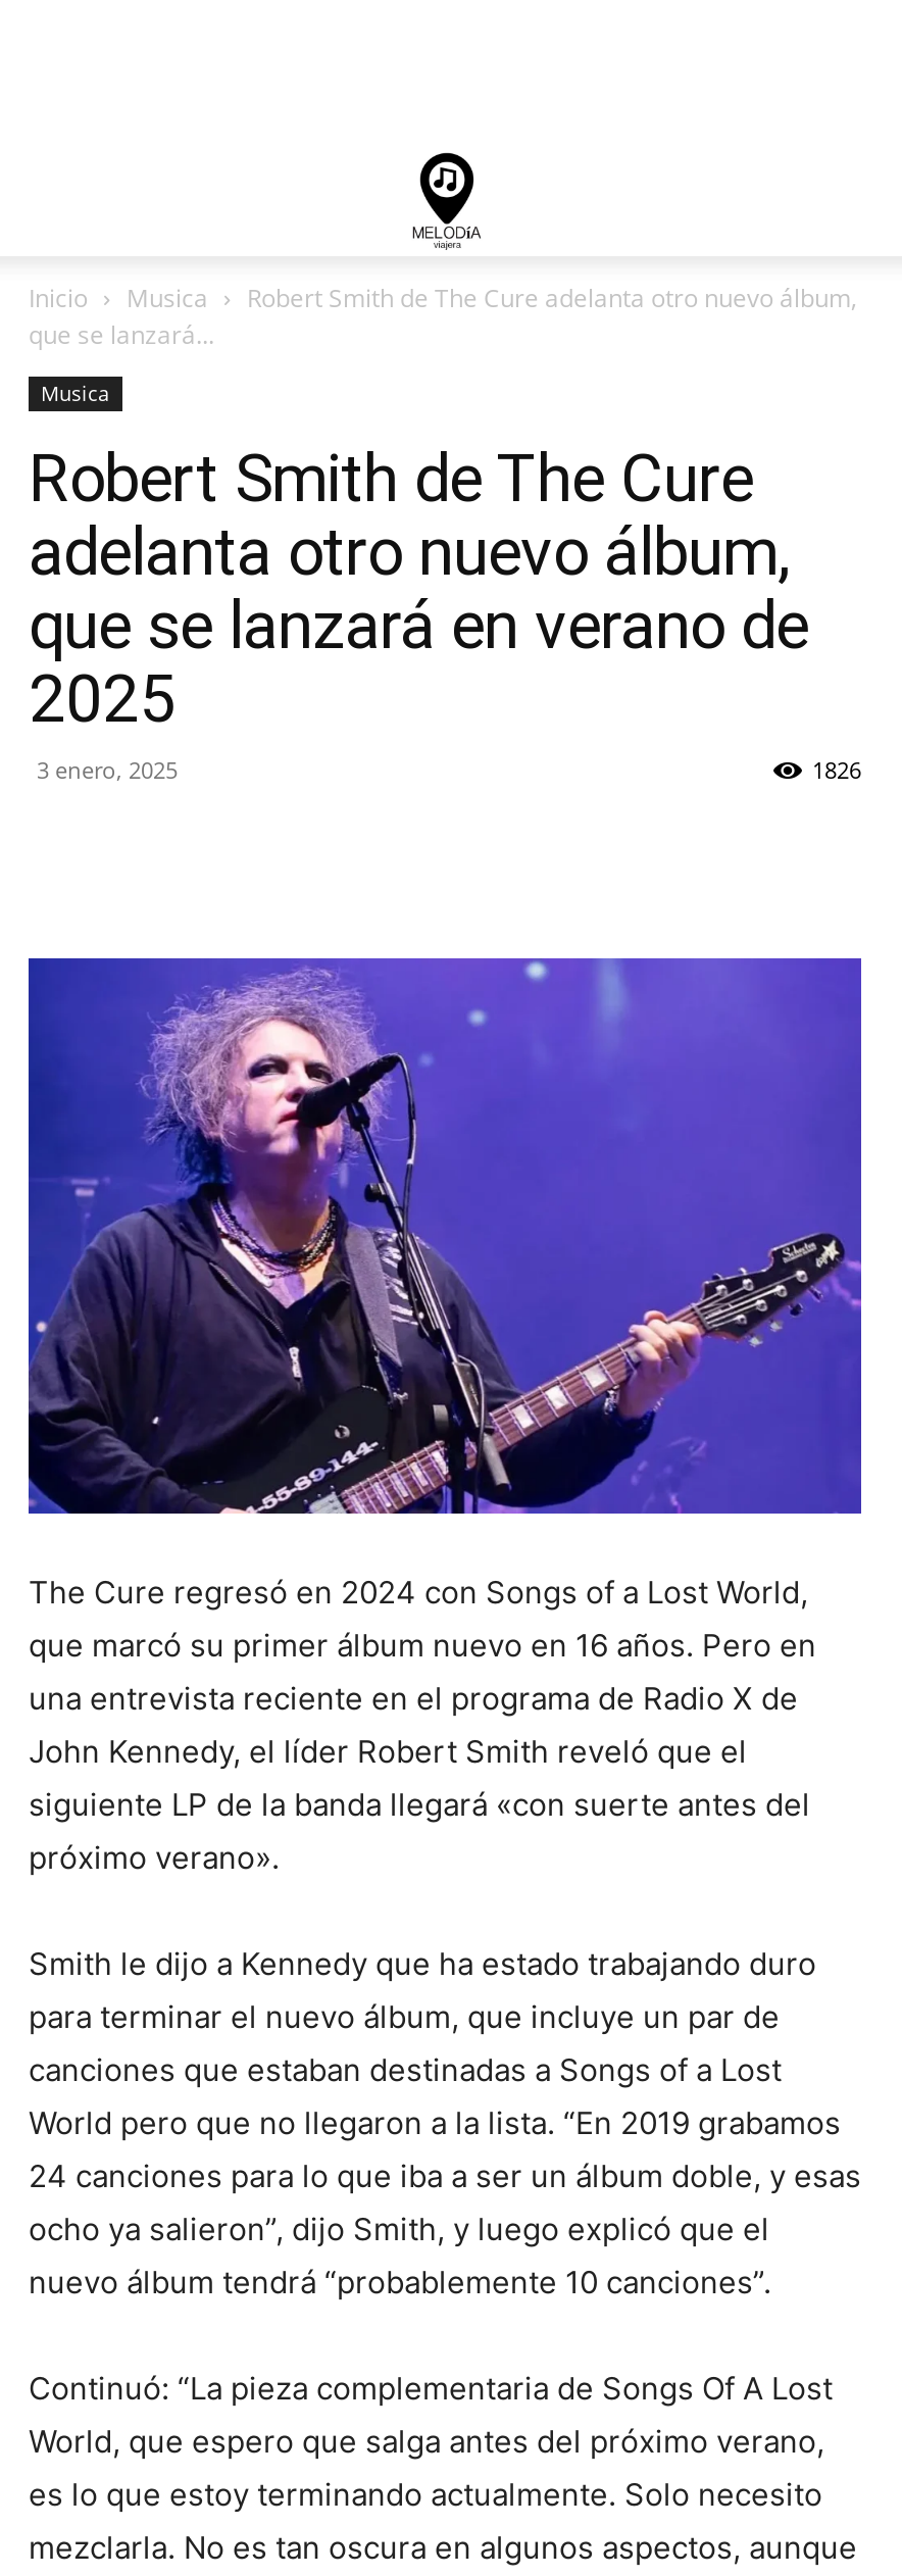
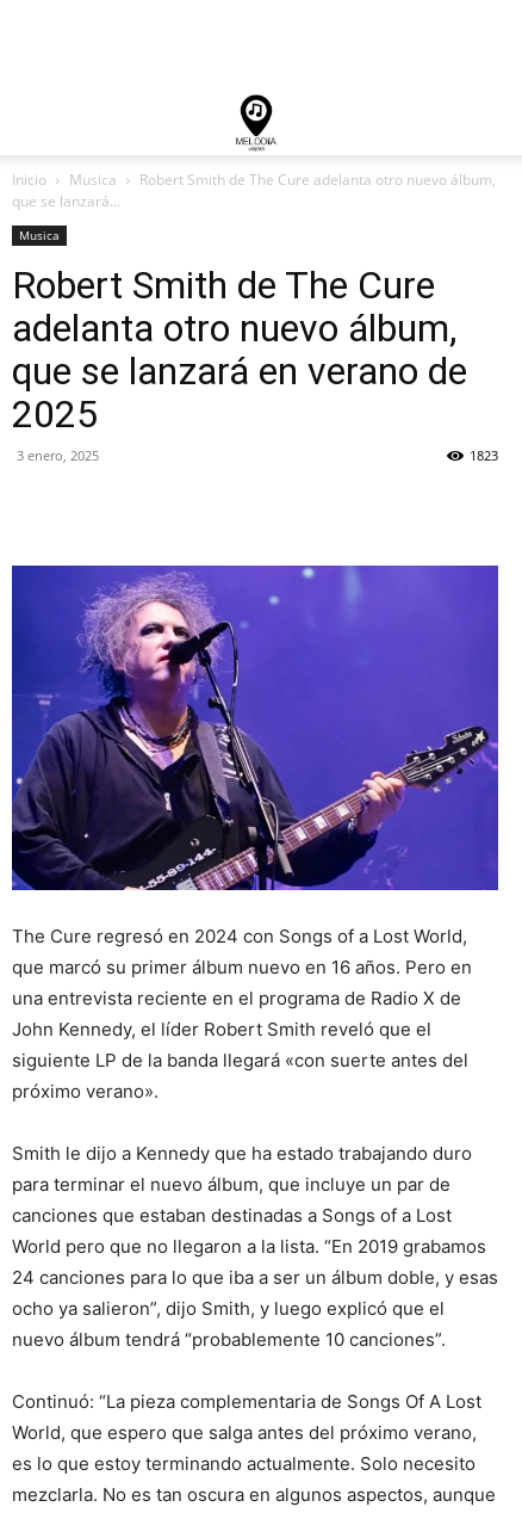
[812,754,861,785] 1826 -> [470,446,498,464] 1823

